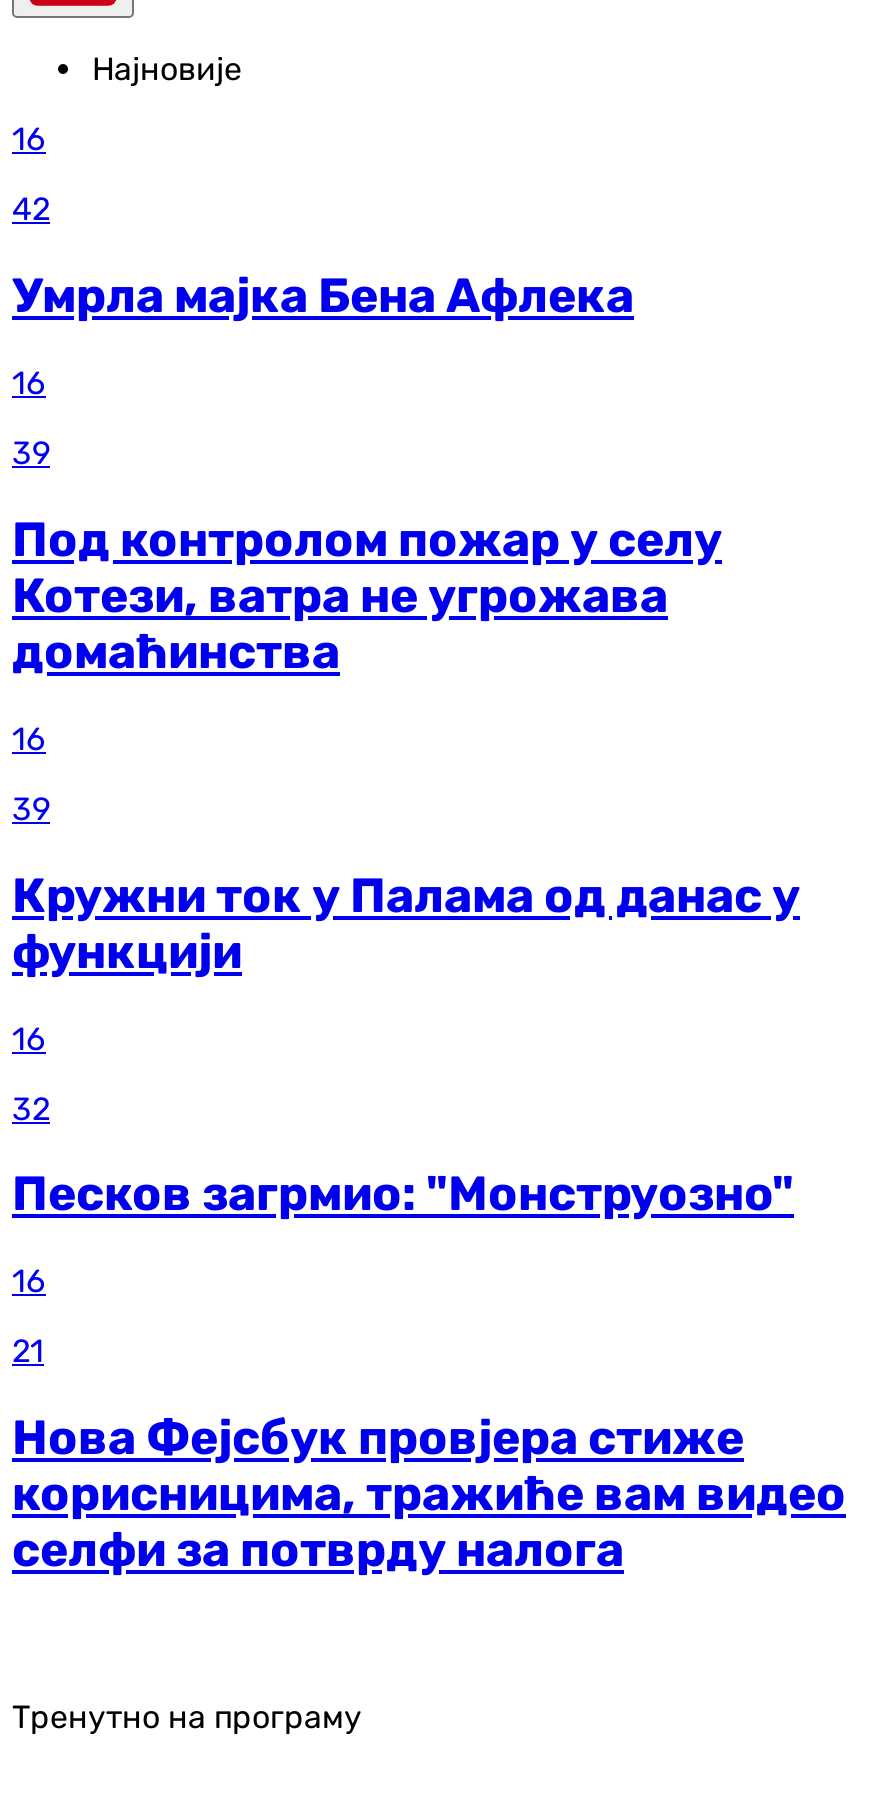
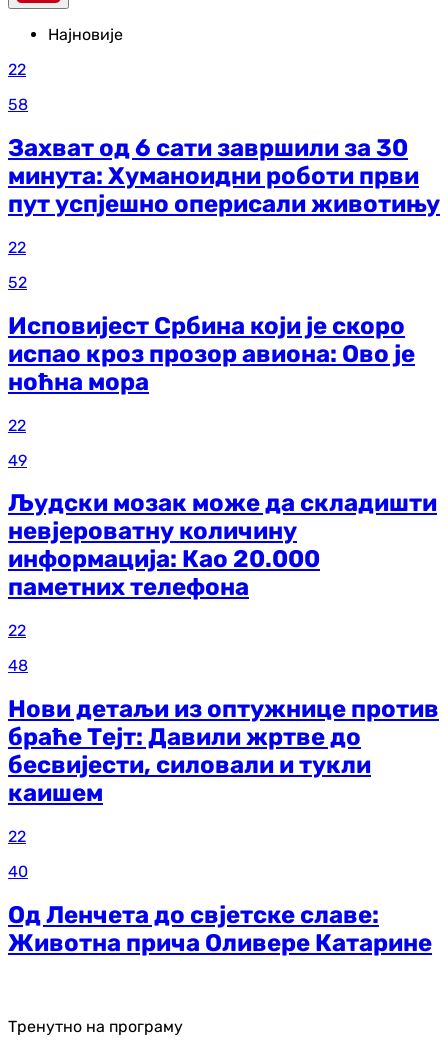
[12,120,46,158] 16 -> [8,60,26,79] 22
[12,190,50,228] 42 -> [8,95,28,114] 58
[12,268,634,324] Умрла мајка Бена Афлека -> [8,134,440,218] Захват од 6 сати завршили за 30 | минута: Хуманоидни роботи први | пут успјешно оперисали животињу
[12,363,46,401] 16 -> [8,238,26,257] 22
[12,433,50,471] 39 -> [8,273,27,292] 52
[12,511,722,679] Под контролом пожар у селу | Котези, ватра не угрожава | домаћинства -> [8,312,415,396] Исповијест Србина који је скоро | испао кроз прозор авиона: Ово је | ноћна мора
[12,719,46,757] 16 -> [8,415,26,434] 22
[12,789,50,827] 39 -> [8,450,27,469] 49
[12,867,800,979] Кружни ток у Палама од данас у | функцији -> [8,489,437,601] Људски мозак може да складишти | невјероватну количину | информација: Као 20.000 | паметних телефона
[12,1019,46,1057] 16 -> [8,621,26,640] 22
[12,1089,50,1127] 32 -> [8,656,28,675] 48
[12,1166,794,1222] Песков загрмио: "Монструозно" -> [8,695,439,807] Нови детаљи из оптужнице против | браће Тејт: Давили жртве до | бесвијести, силовали и тукли | каишем
[12,1262,46,1300] 16 -> [8,827,26,846] 22
[12,1332,44,1370] 21 -> [8,862,28,881] 40
[12,1410,846,1578] Нова Фејсбук провјера стиже | корисницима, тражиће вам видео | селфи за потврду налога -> [8,901,432,957] Од Ленчета до свјетске славе: | Животна прича Оливере Катарине

